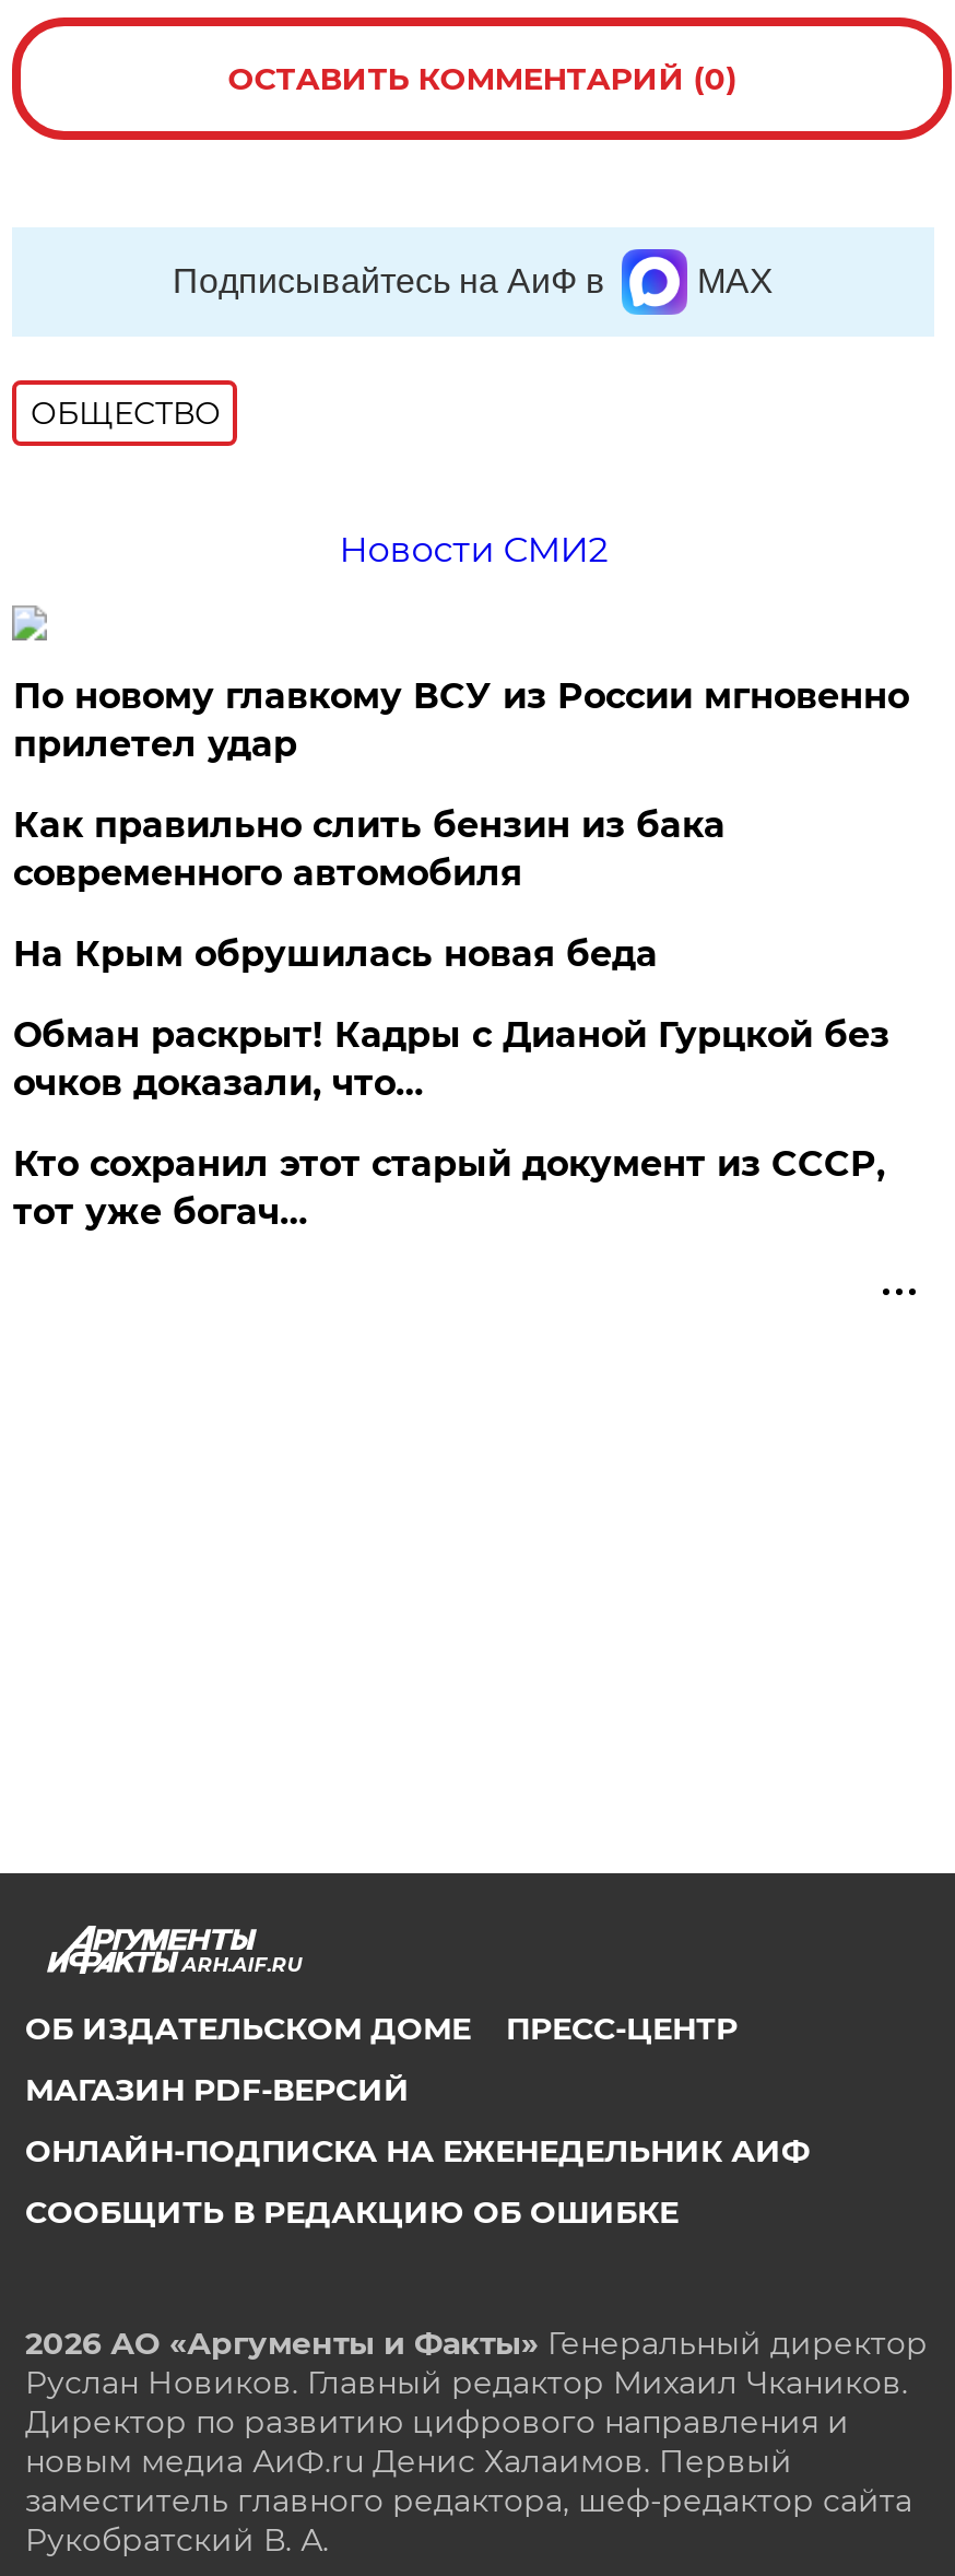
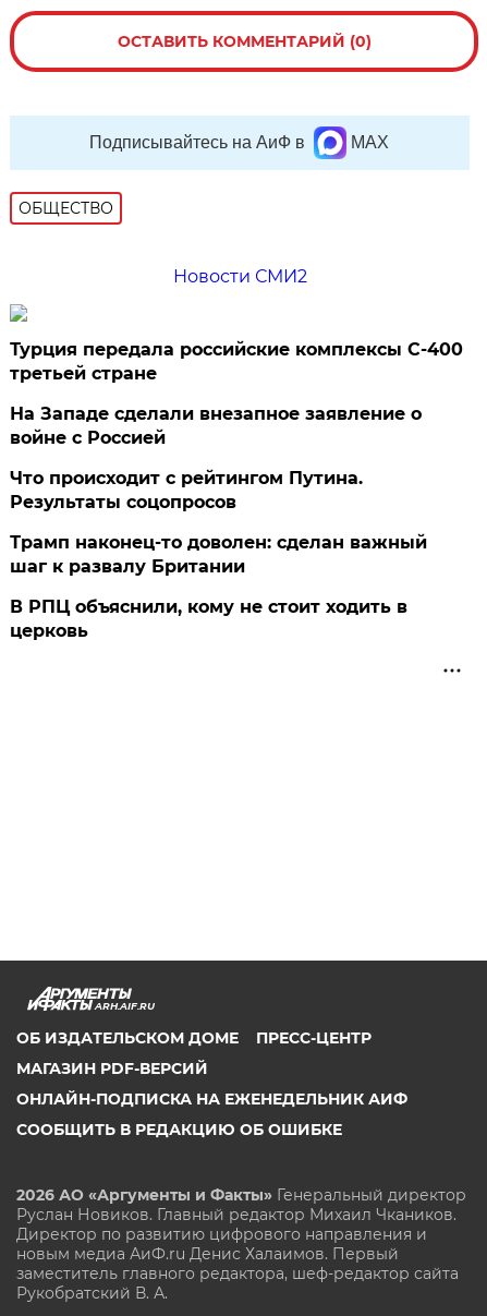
[13,675,909,765] По новому главкому ВСУ из России мгновенно | прилетел удар -> [10,339,463,384] Турция передала российские комплексы С-400 | третьей стране
[13,804,725,894] Как правильно слить бензин из бака | современного автомобиля -> [10,403,422,448] На Западе сделали внезапное заявление о | войне с Россией
[13,933,658,975] На Крым обрушилась новая беда -> [10,468,363,512] Что происходит с рейтингом Путина. | Результаты соцопросов
[13,1014,889,1104] Обман раскрыт! Кадры с Дианой Гурцкой без | очков доказали, что… -> [10,532,428,577] Трамп наконец-то доволен: сделан важный | шаг к развалу Британии
[13,1143,885,1233] Кто сохранил этот старый документ из СССР, | тот уже богач… -> [10,596,408,641] В РПЦ объяснили, кому не стоит ходить в | церковь

